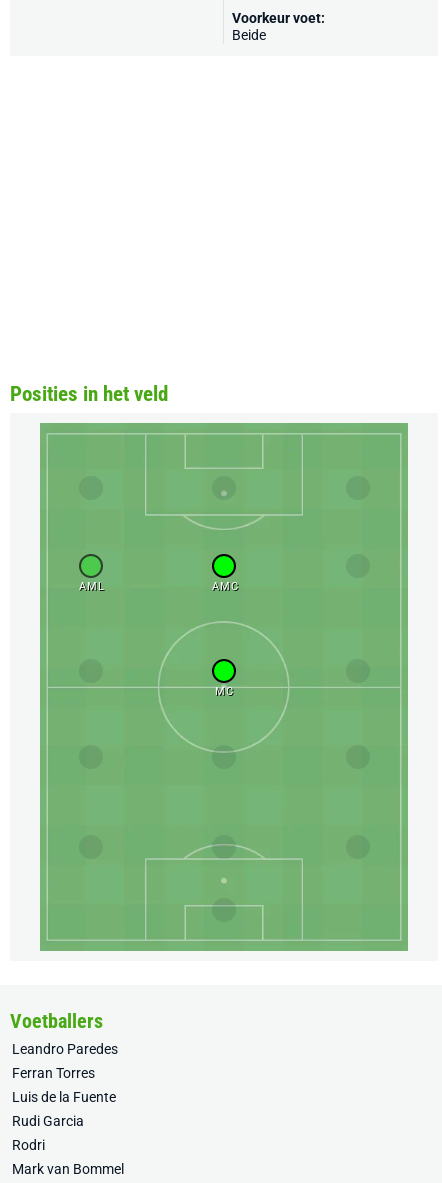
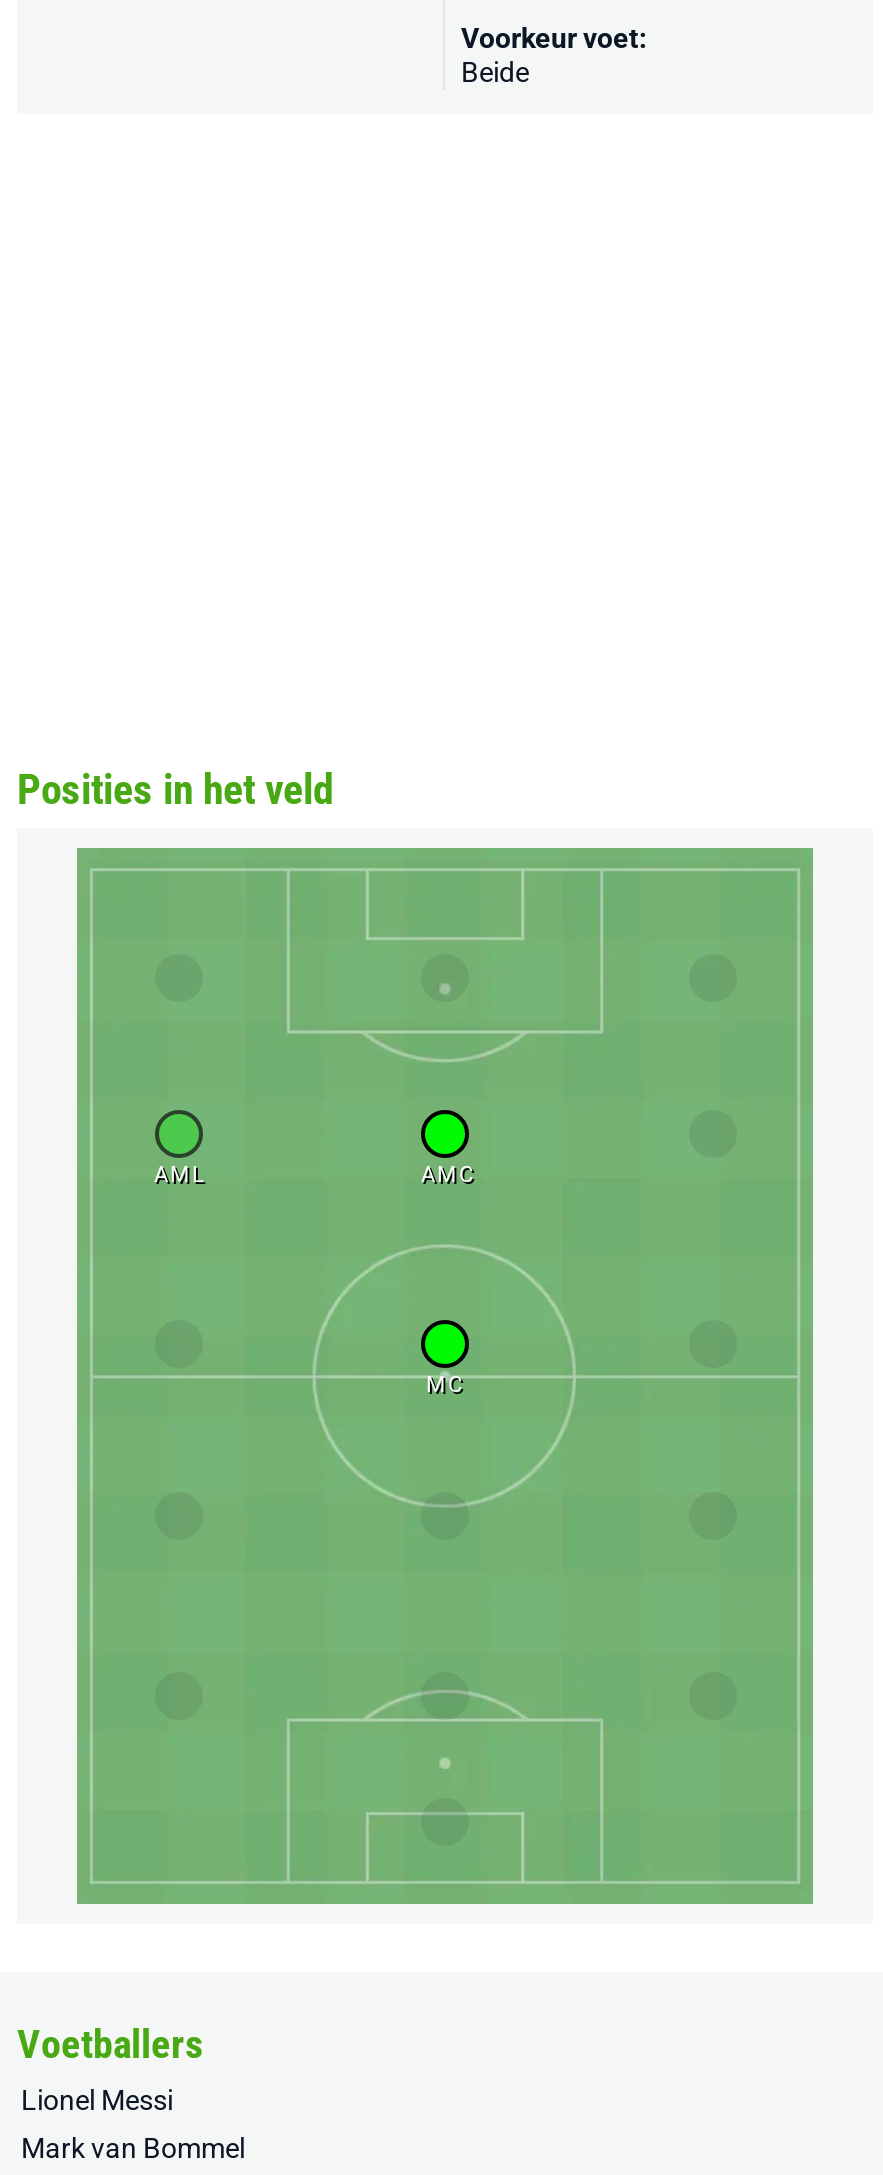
[12,1041,118,1153] Leandro Paredes | Ferran Torres | Luis de la Fuente | Rudi Garcia | Rodri -> [21,2085,173,2117] Lionel Messi

